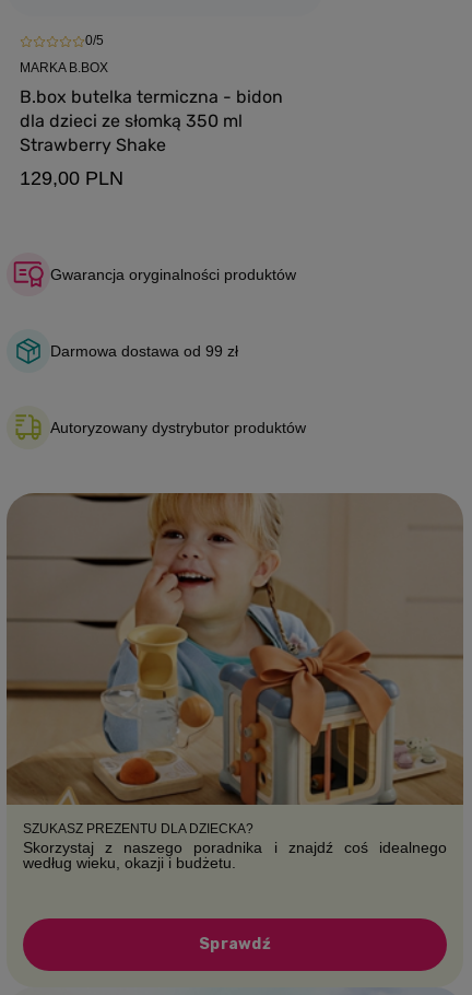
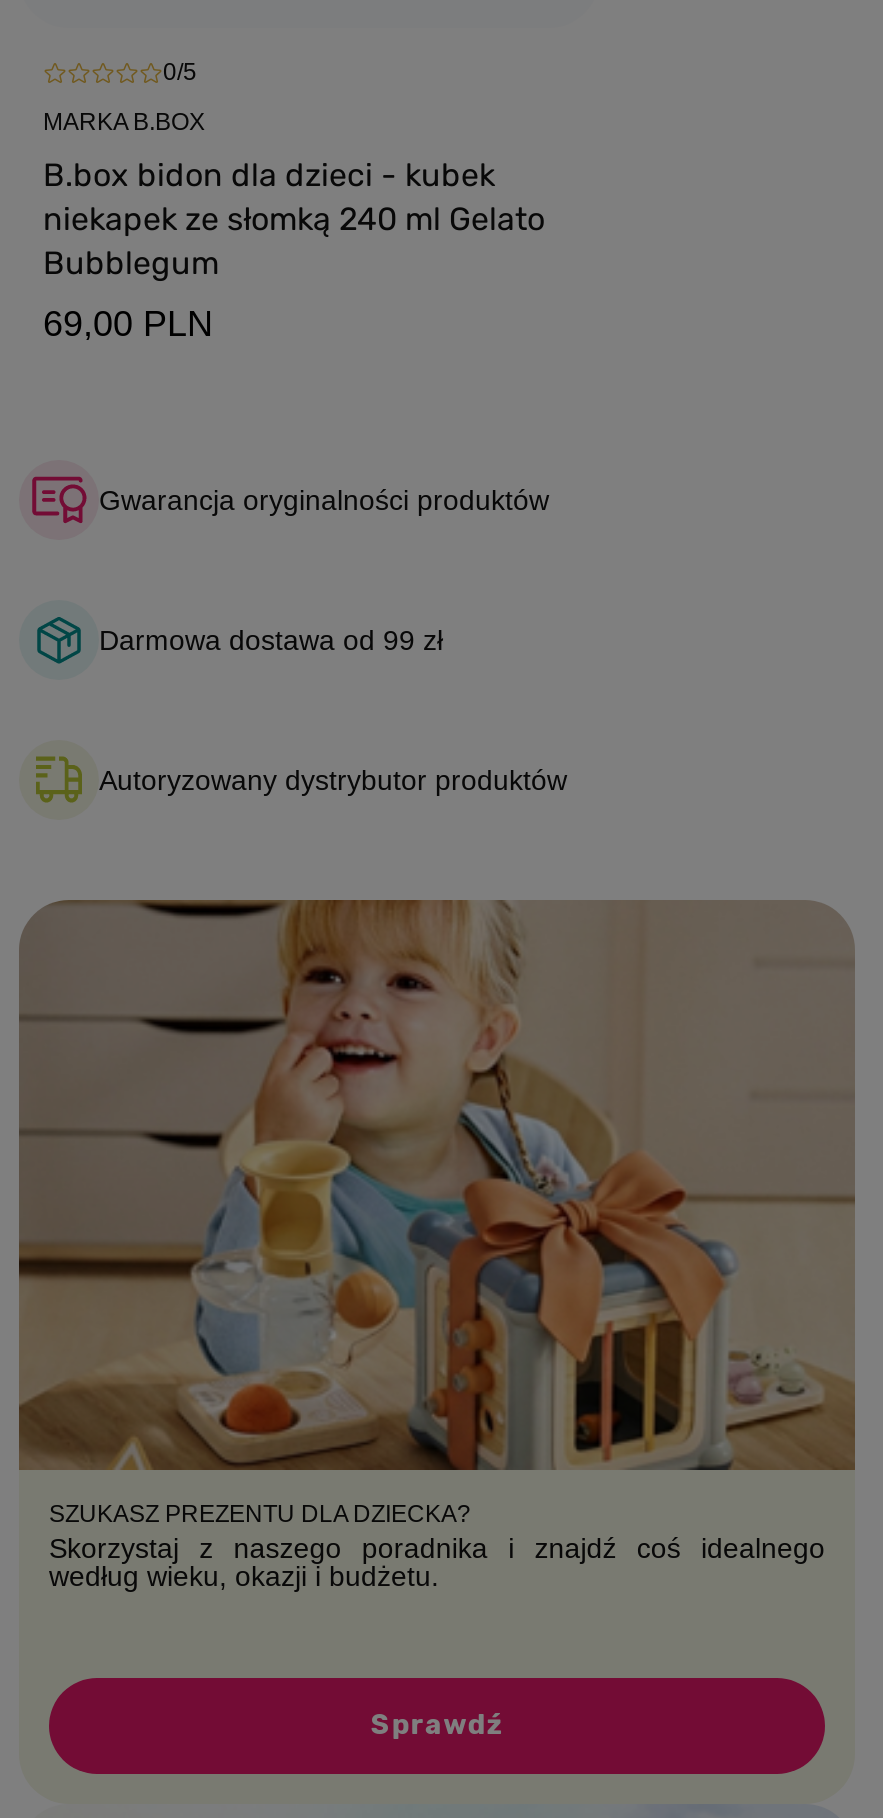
[20,87,283,156] B.box butelka termiczna - bidon | dla dzieci ze słomką 350 ml | Strawberry Shake -> [43,157,545,283] B.box bidon dla dzieci - kubek | niekapek ze słomką 240 ml Gelato | Bubblegum
[20,168,123,190] 129,00 PLN -> [43,305,213,345] 69,00 PLN

